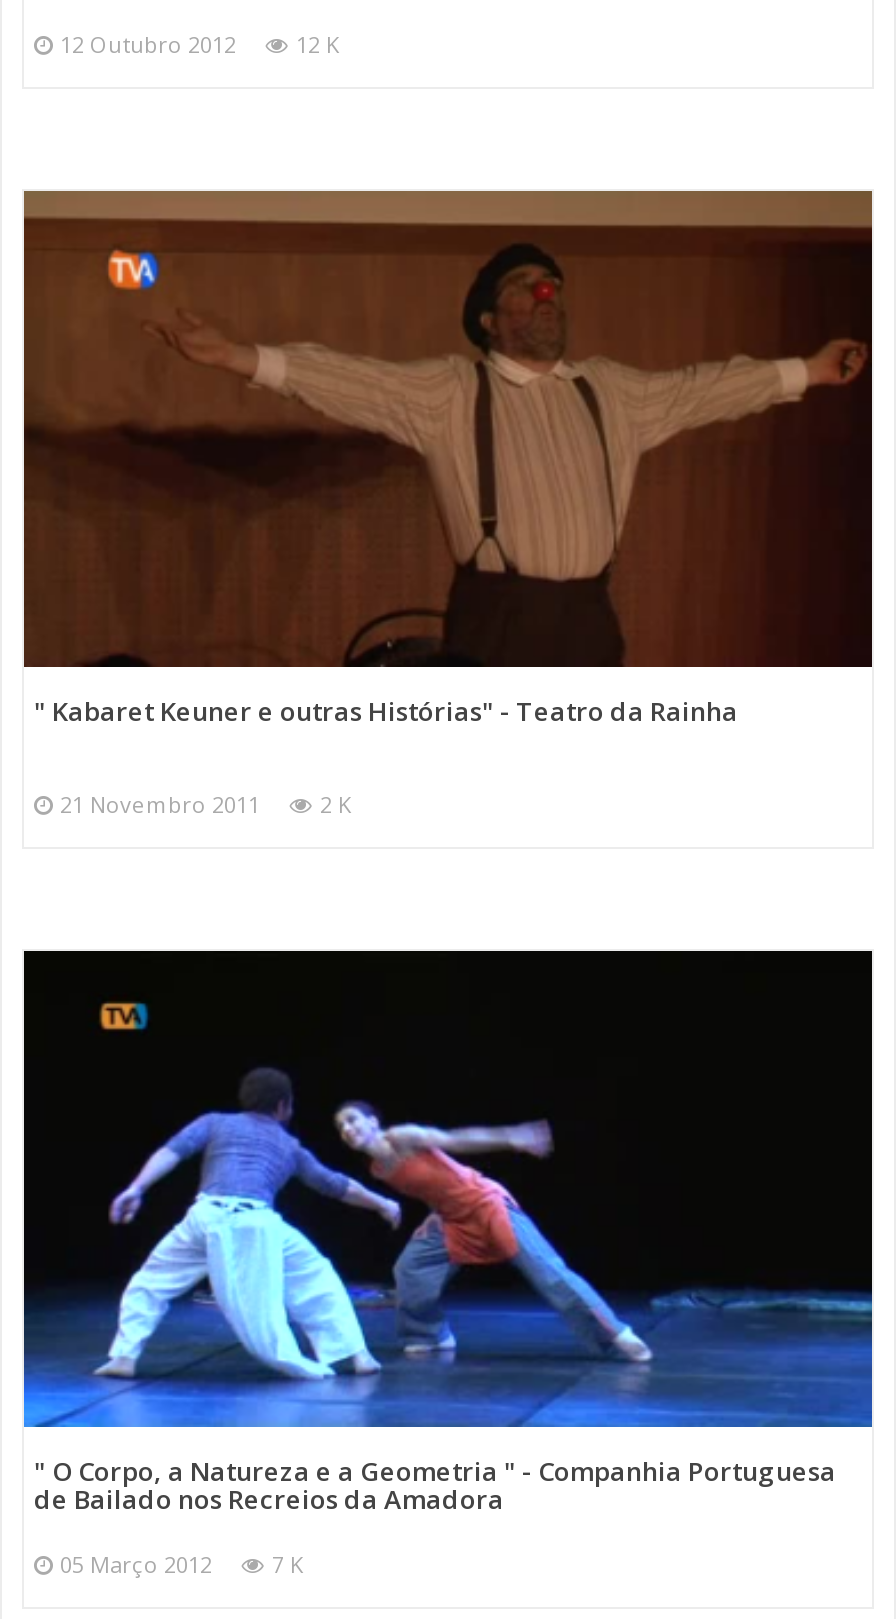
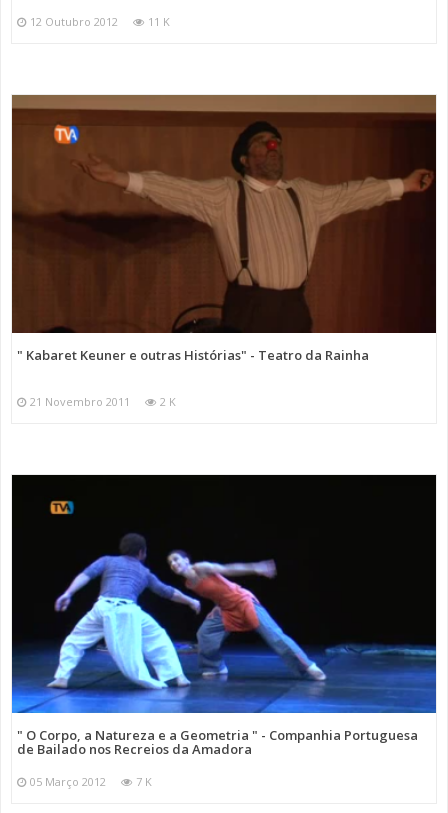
[60,29,340,59] 12 Outubro 2012 12 K -> [30,14,170,29] 12 Outubro 2012 11 K

